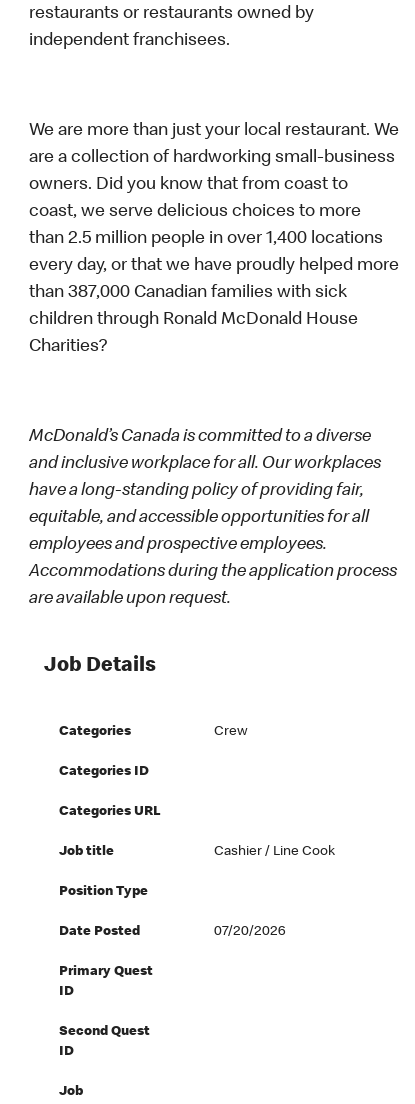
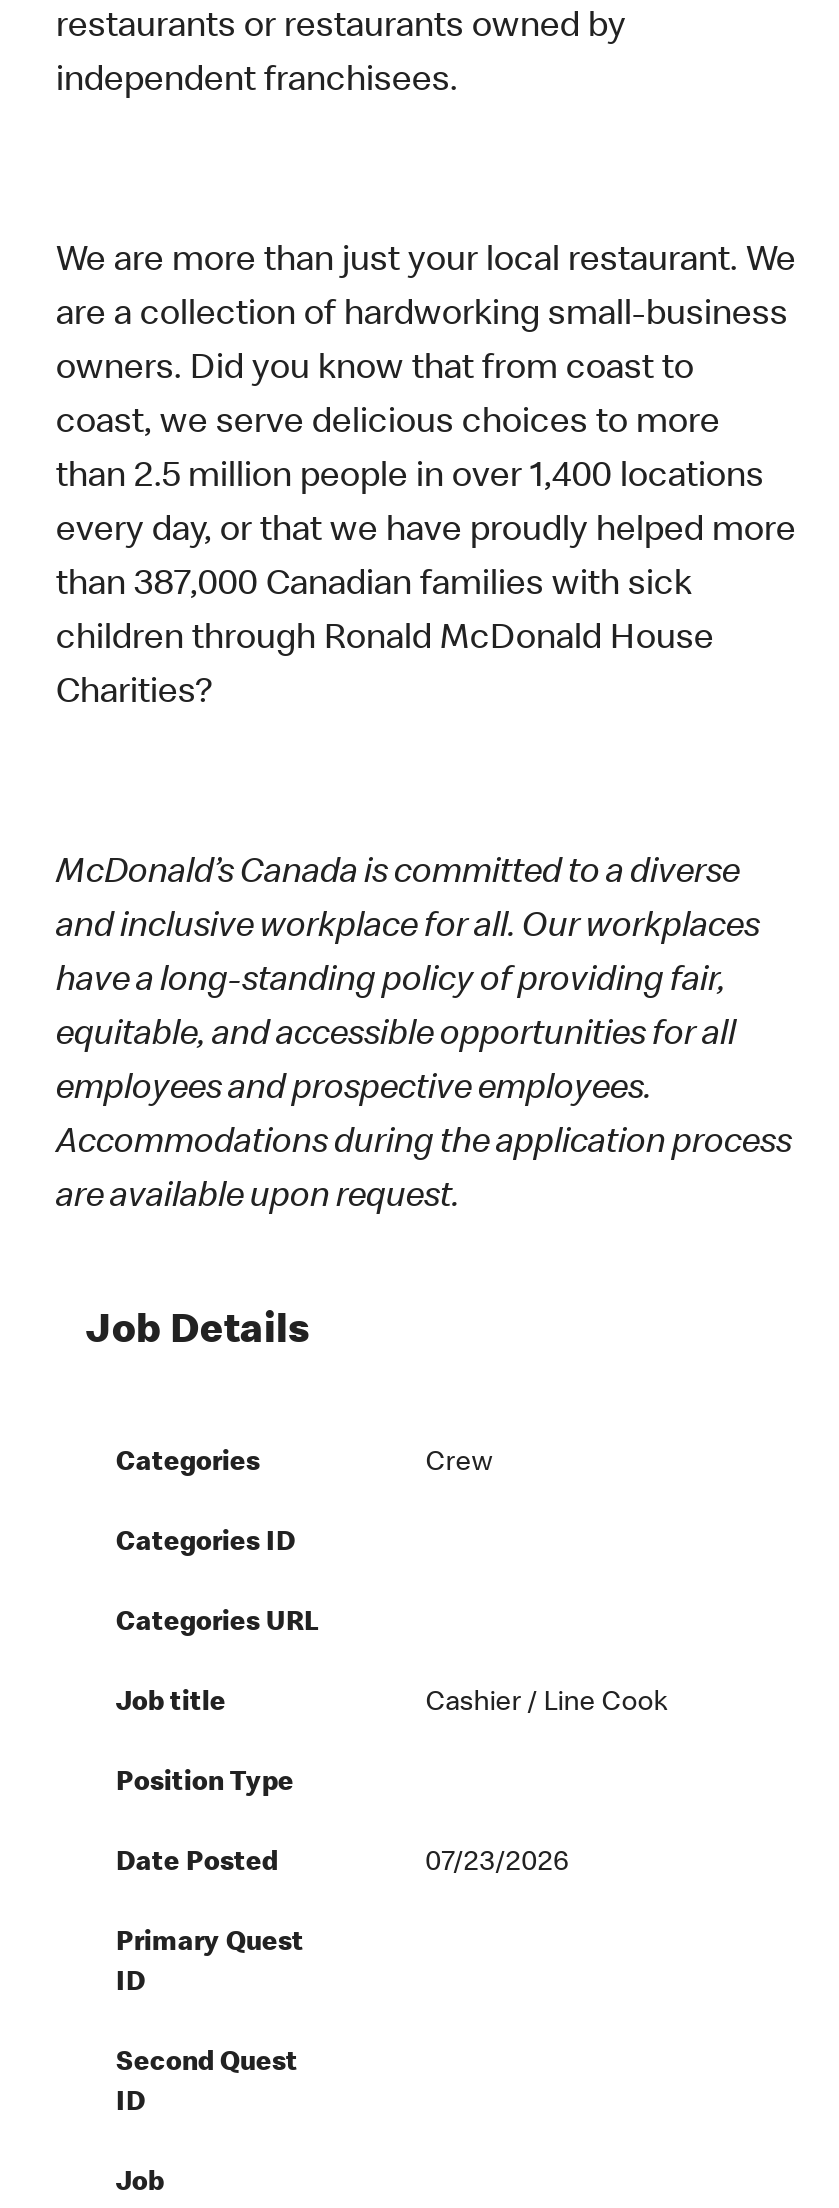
[214,925,286,939] 07/20/2026 -> [425,1850,569,1878] 07/23/2026

